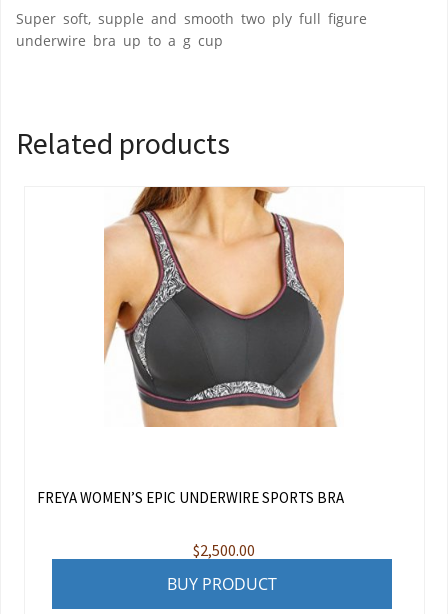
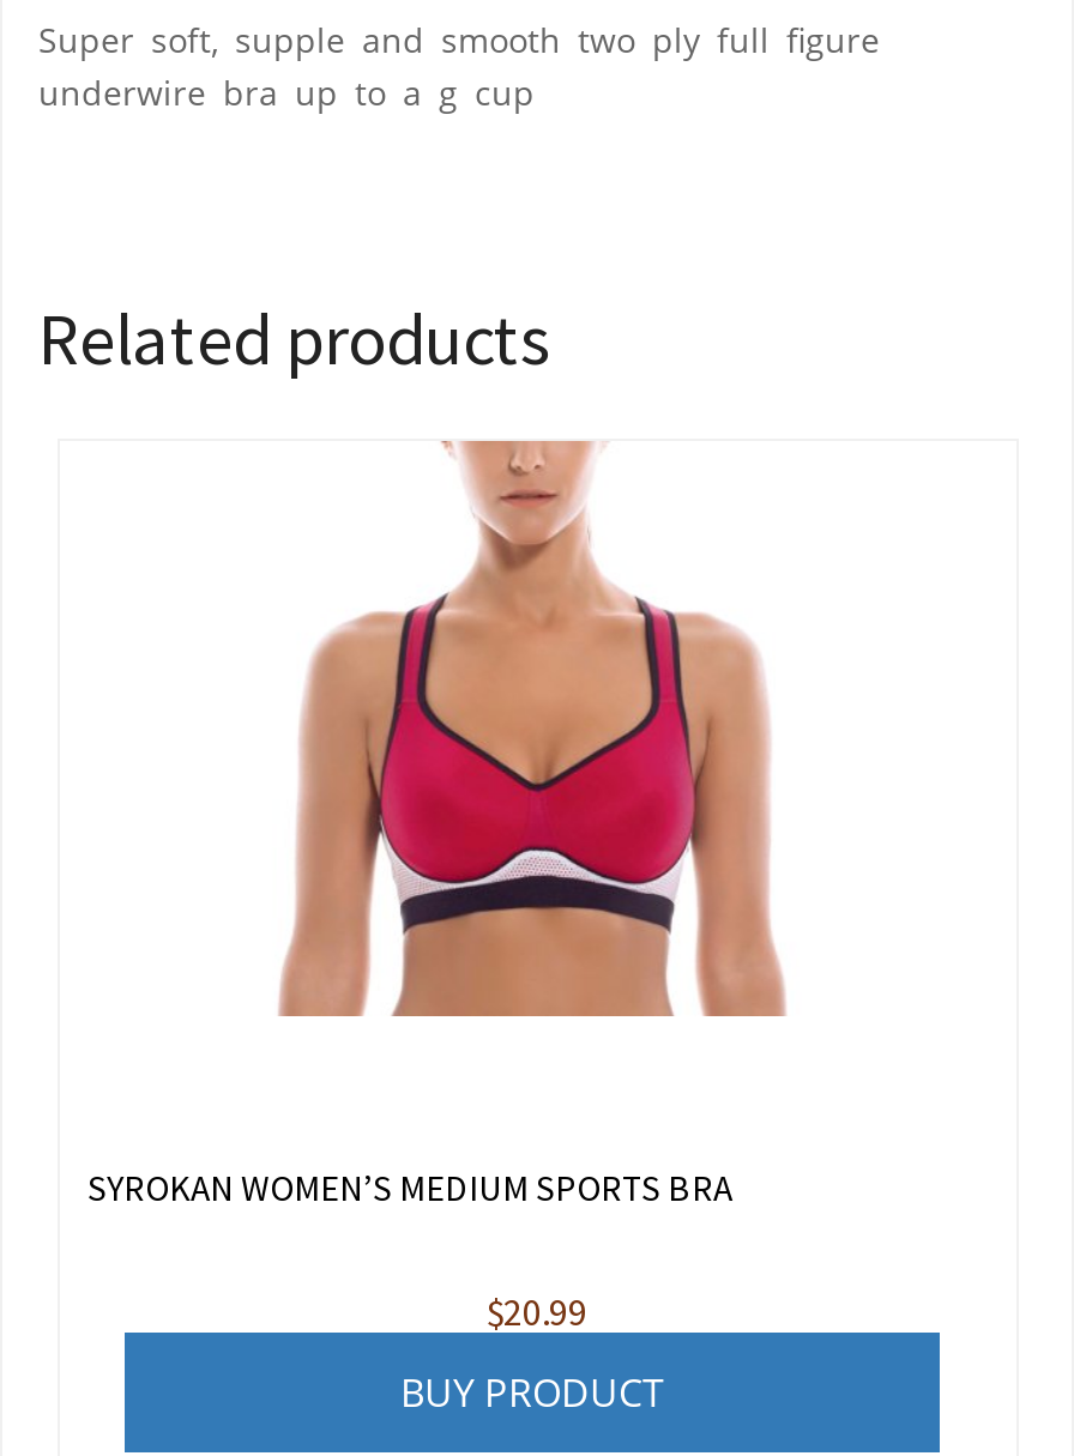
[103,186,345,428] [image] -> [249,441,825,1019] [image]
[36,488,343,507] FREYA WOMEN’S EPIC UNDERWIRE SPORTS BRA -> [88,1165,732,1210] SYROKAN WOMEN’S MEDIUM SPORTS BRA
[193,539,255,559] $2,500.00 -> [487,1288,587,1336] $20.99

